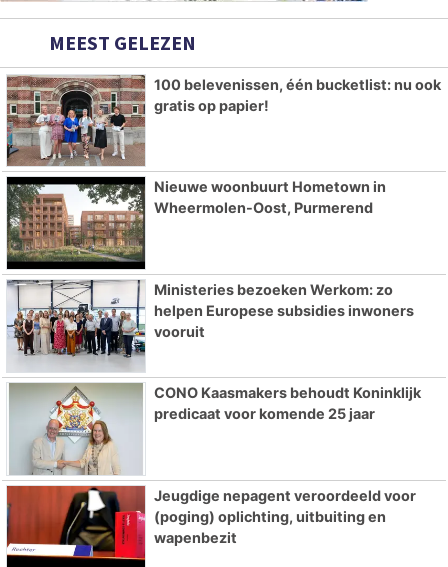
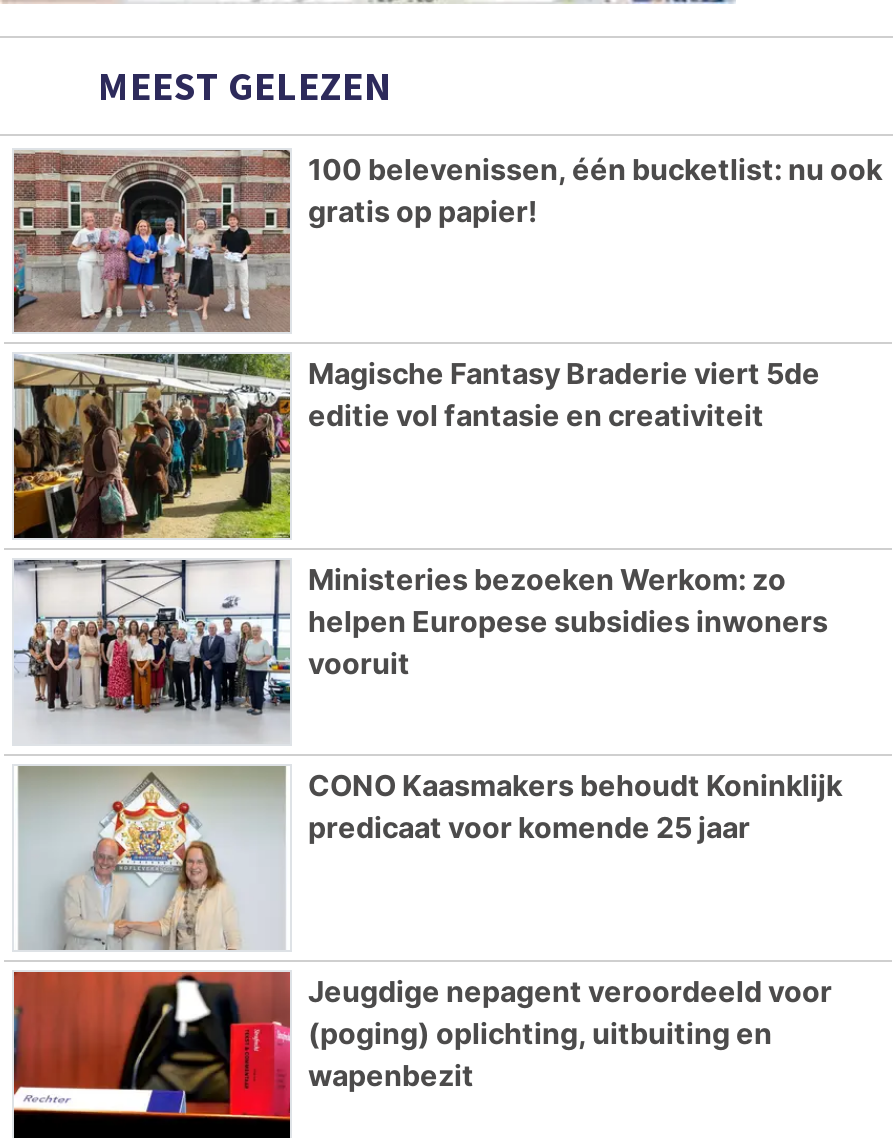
[6,176,386,270] [image] | Nieuwe woonbuurt Hometown in | Wheermolen-Oost, Purmerend -> [12,352,820,540] [image] | Magische Fantasy Braderie viert 5de | editie vol fantasie en creativiteit

